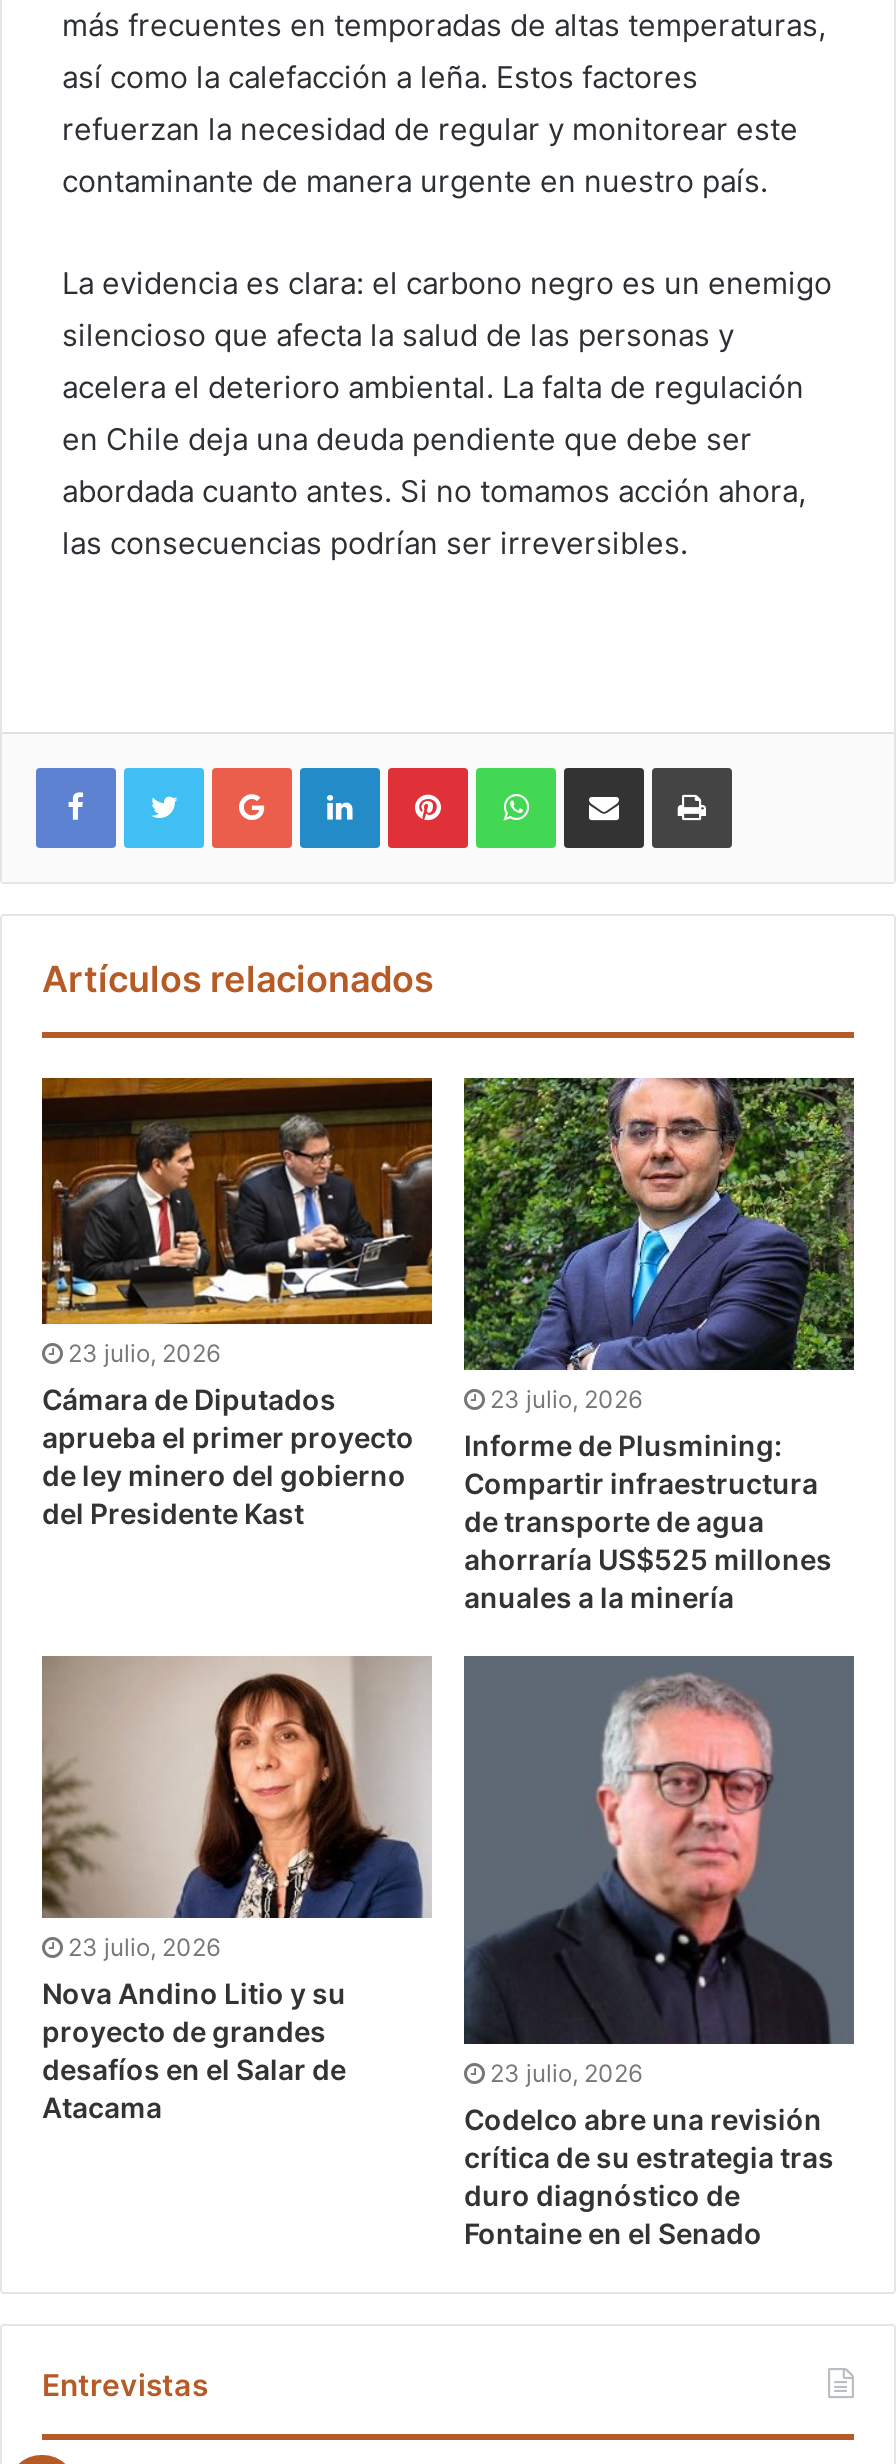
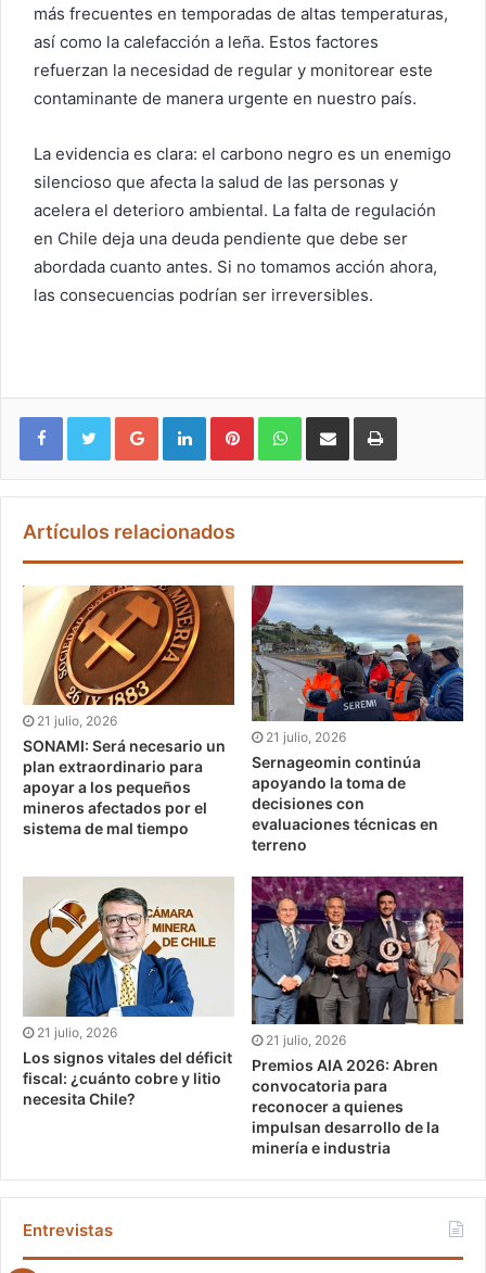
[40,1076,434,1530] [image] | 23 julio, 2026 | Cámara de Diputados | aprueba el primer proyecto | de ley minero del gobierno | del Presidente Kast -> [23,584,234,838] [image] | 21 julio, 2026 | SONAMI: Será necesario un | plan extraordinario para | apoyar a los pequeños | mineros afectados por el | sistema de mal tiempo
[462,1076,856,1614] [image] | 23 julio, 2026 | Informe de Plusmining: | Compartir infraestructura | de transporte de agua | ahorraría US$525 millones | anuales a la minería -> [251,584,464,854] [image] | 21 julio, 2026 | Sernageomin continúa | apoyando la toma de | decisiones con | evaluaciones técnicas en | terreno
[40,1656,430,2124] [image] | 23 julio, 2026 | Nova Andino Litio y su | proyecto de grandes | desafíos en el Salar de | Atacama -> [23,877,232,1108] [image] | 21 julio, 2026 | Los signos vitales del déficit | fiscal: ¿cuánto cobre y litio | necesita Chile?
[464,1654,856,2250] [image] | 23 julio, 2026 | Codelco abre una revisión | crítica de su estrategia tras | duro diagnóstico de | Fontaine en el Senado -> [251,875,464,1157] [image] | 21 julio, 2026 | Premios AIA 2026: Abren | convocatoria para | reconocer a quienes | impulsan desarrollo de la | minería e industria

